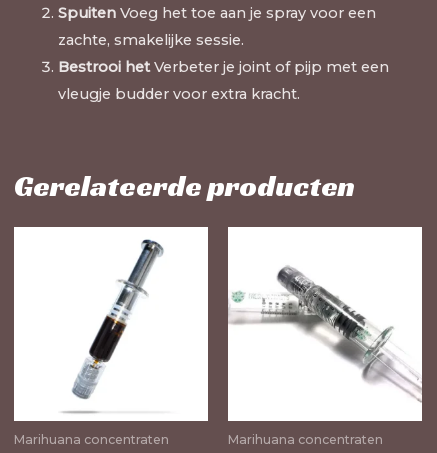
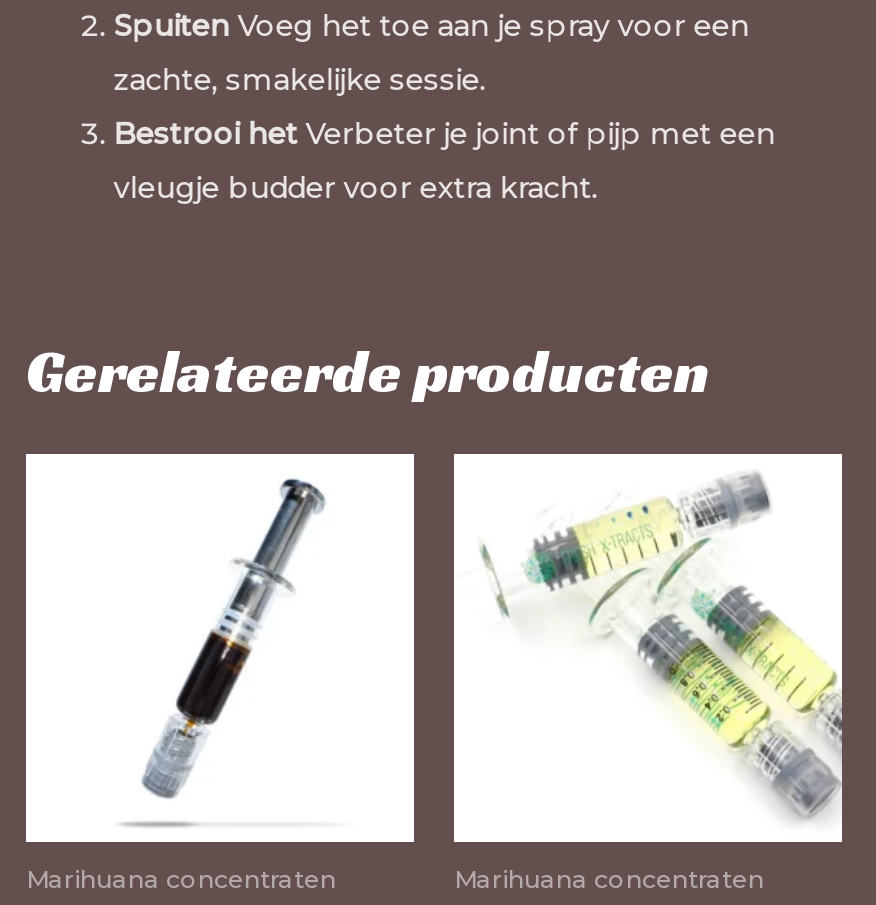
[228,237,423,411] [image] -> [456,470,844,824] [image]

